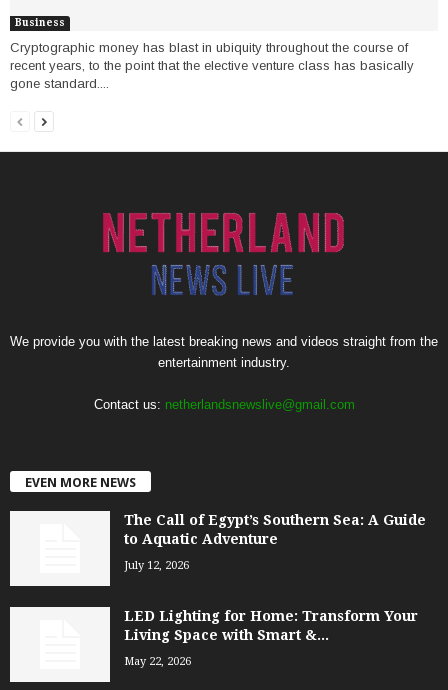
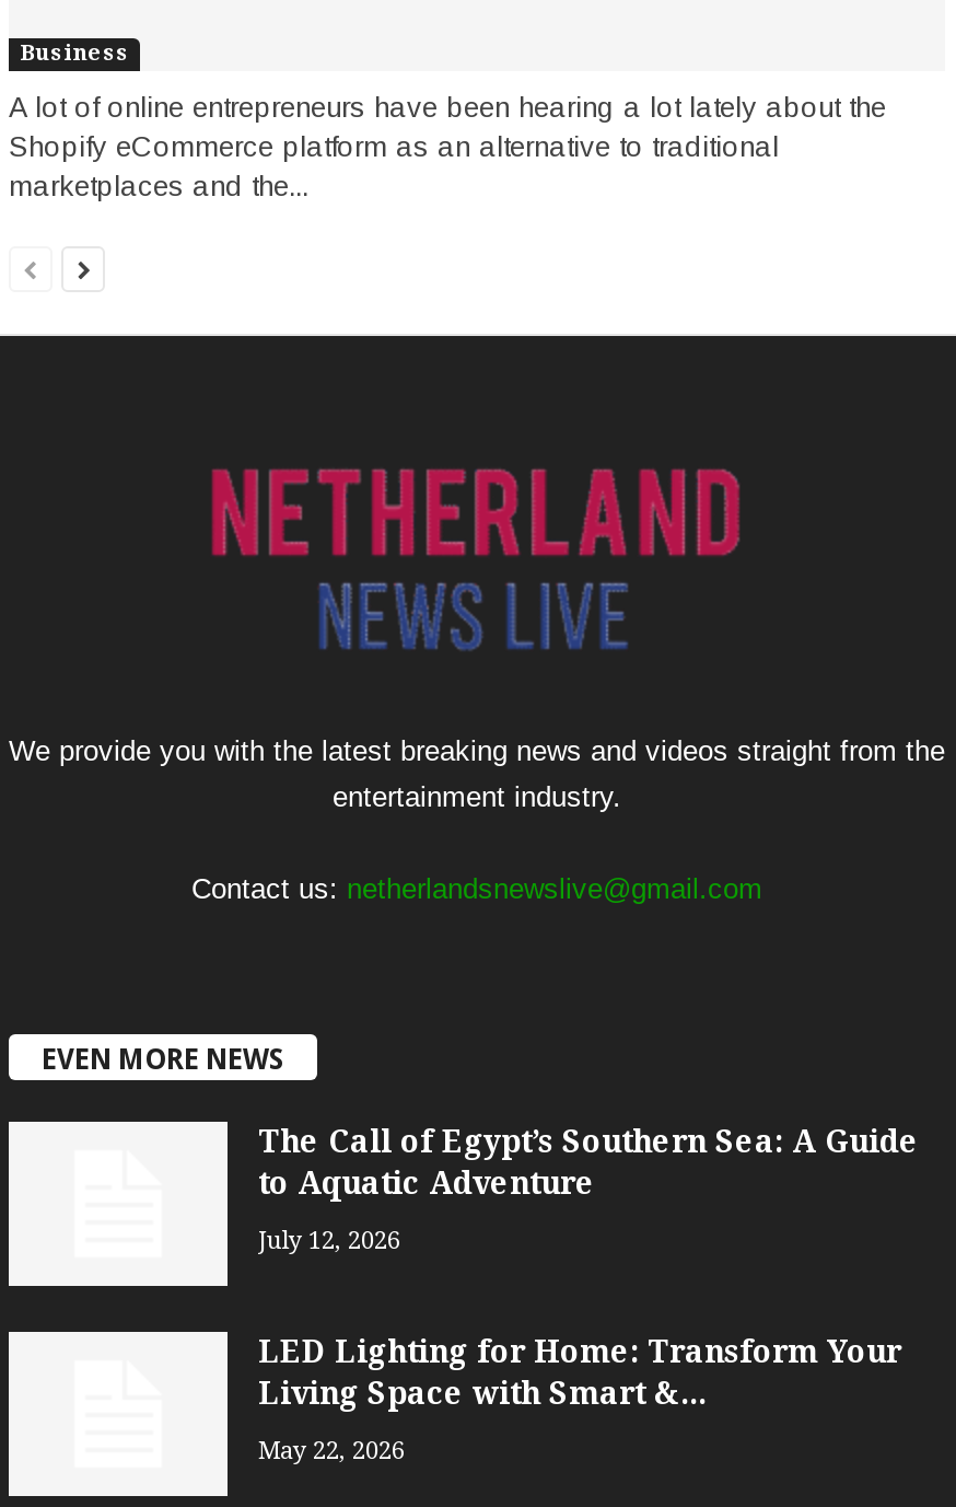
[10,40,414,91] Cryptographic money has blast in ubiquity throughout the course of | recent years, to the point that the elective venture class has basically | gone standard.... -> [9,91,886,203] A lot of online entrepreneurs have been hearing a lot lately about the | Shopify eCommerce platform as an alternative to traditional | marketplaces and the...

